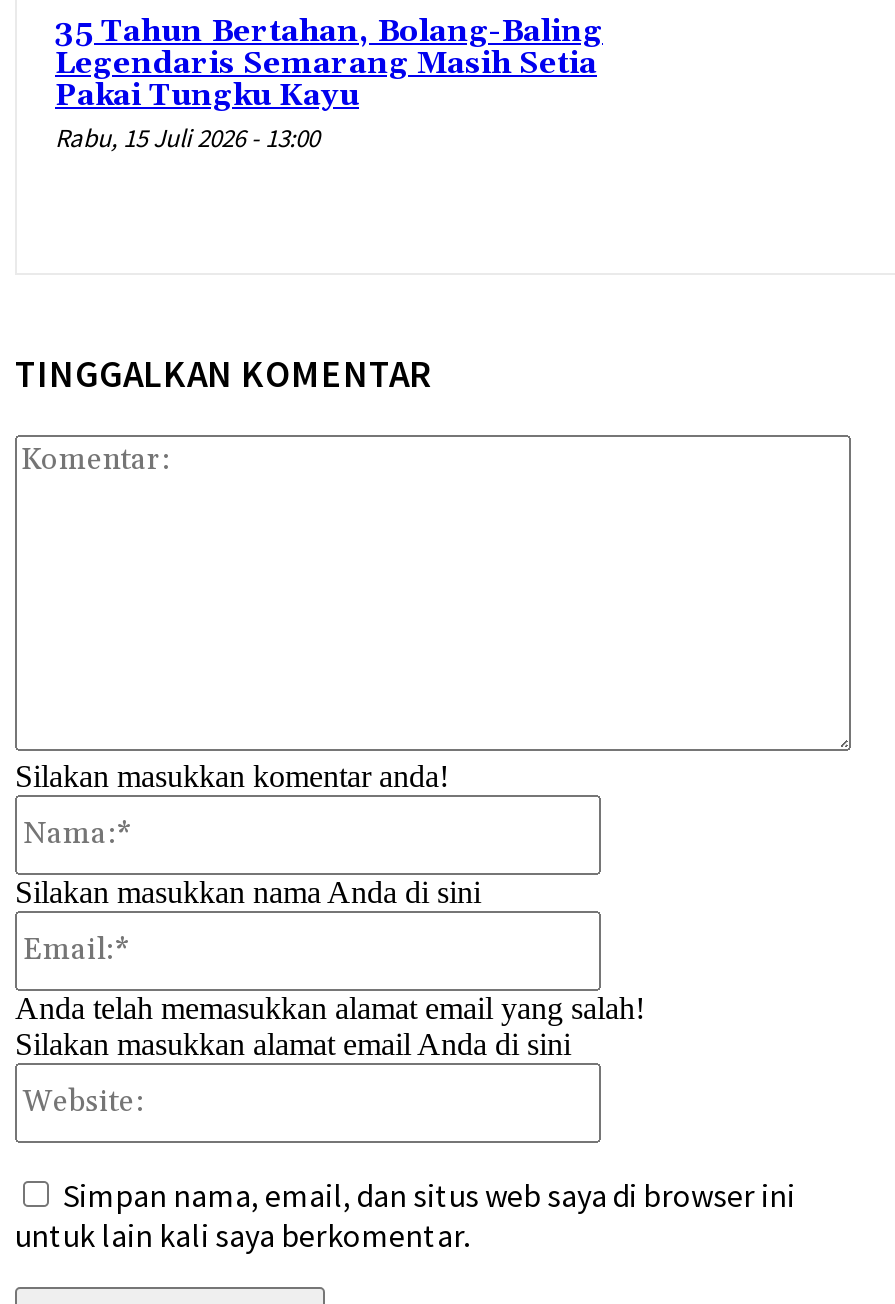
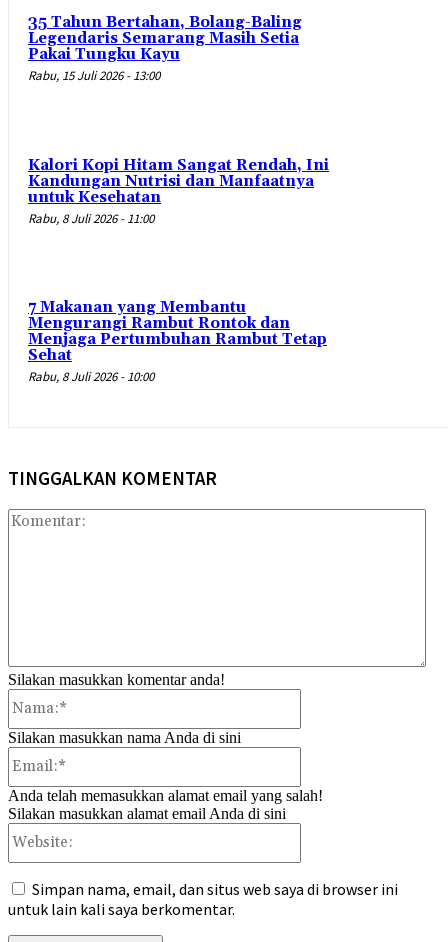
none -> [28,156,329,227] Kalori Kopi Hitam Sangat Rendah, Ini | Kandungan Nutrisi dan Manfaatnya | untuk Kesehatan | Rabu, 8 Juli 2026 - 11:00
none -> [28,298,327,385] 7 Makanan yang Membantu | Mengurangi Rambut Rontok dan | Menjaga Pertumbuhan Rambut Tetap | Sehat | Rabu, 8 Juli 2026 - 10:00

